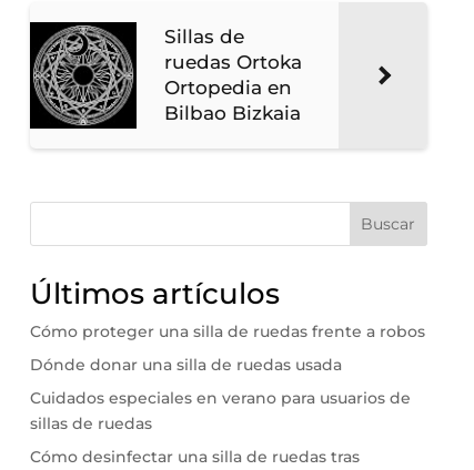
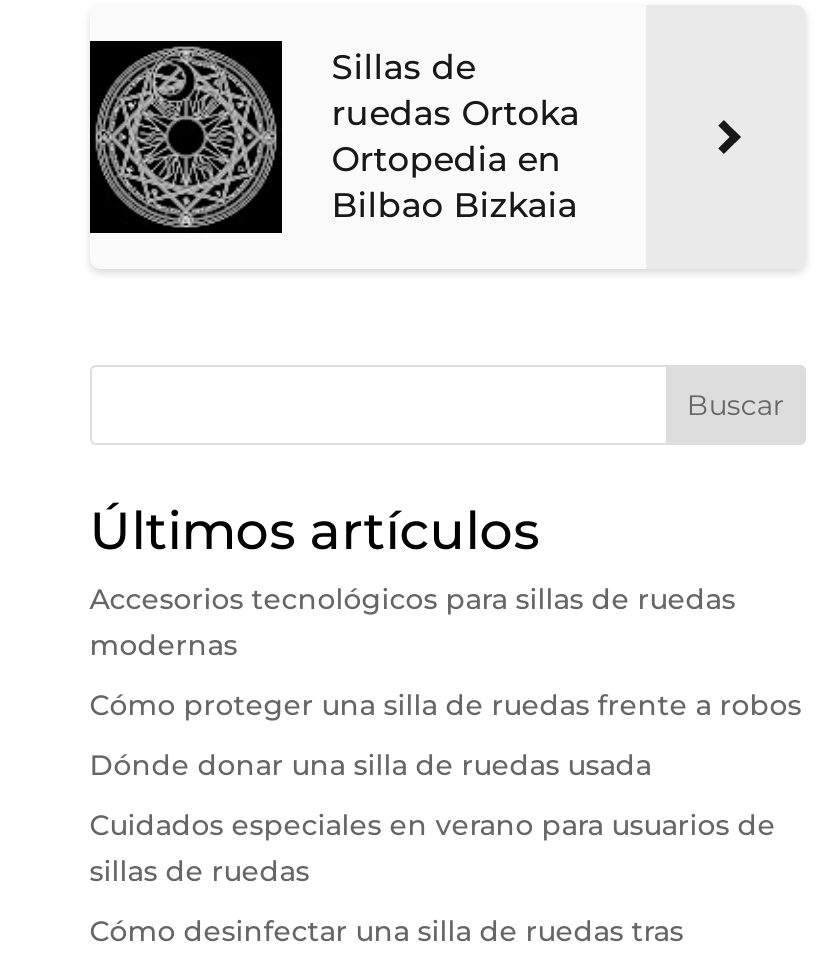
none -> [90,581,736,663] Accesorios tecnológicos para sillas de ruedas | modernas

